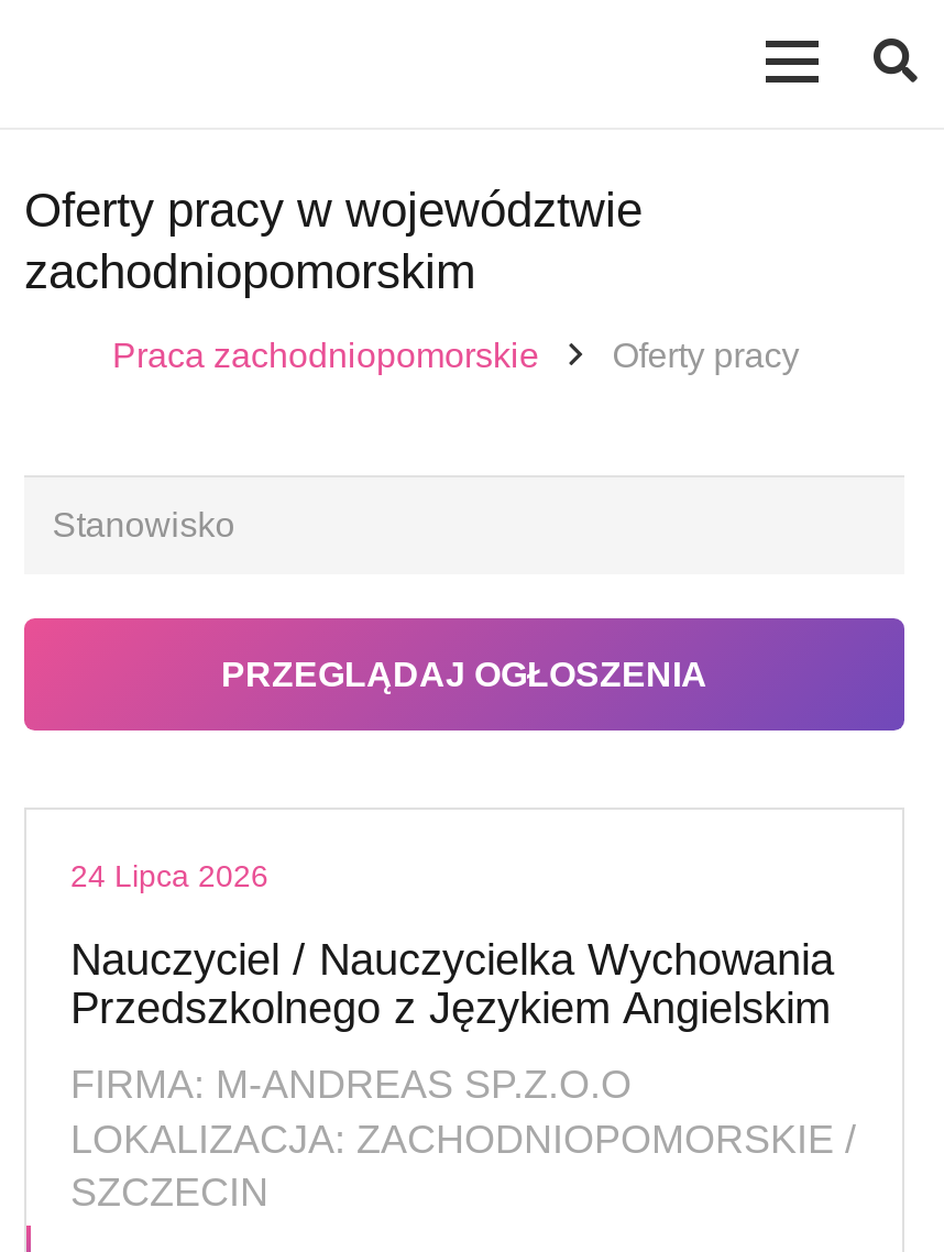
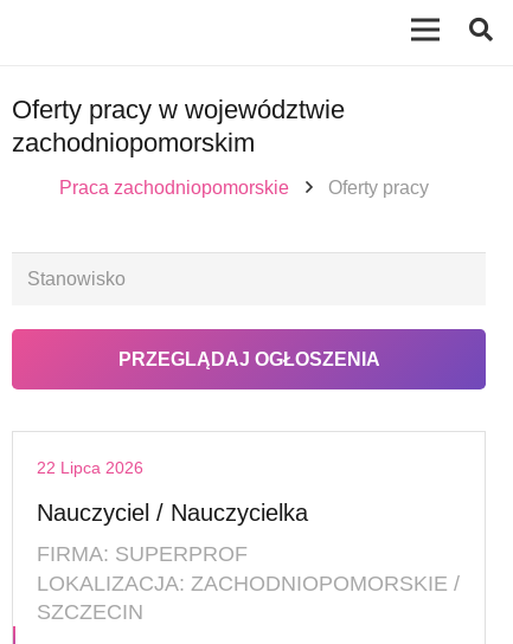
[70,858,268,893] 24 Lipca 2026 -> [37,458,143,477] 22 Lipca 2026
[70,935,834,1032] Nauczyciel / Nauczycielka Wychowania | Przedszkolnego z Językiem Angielskim -> [37,500,308,526] Nauczyciel / Nauczycielka
[70,1063,632,1107] FIRMA: M-ANDREAS SP.Z.O.O -> [37,542,248,566] FIRMA: SUPERPROF

